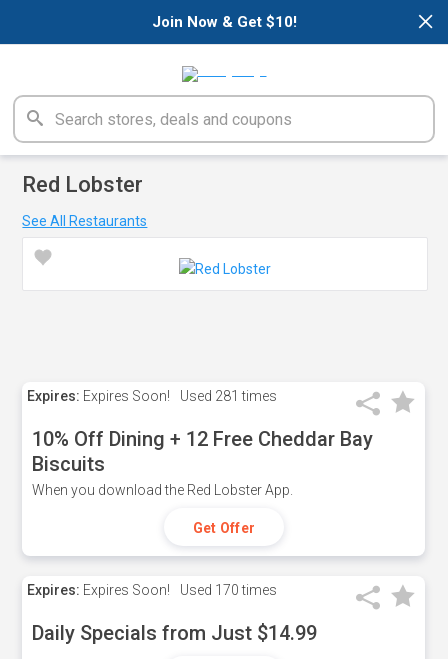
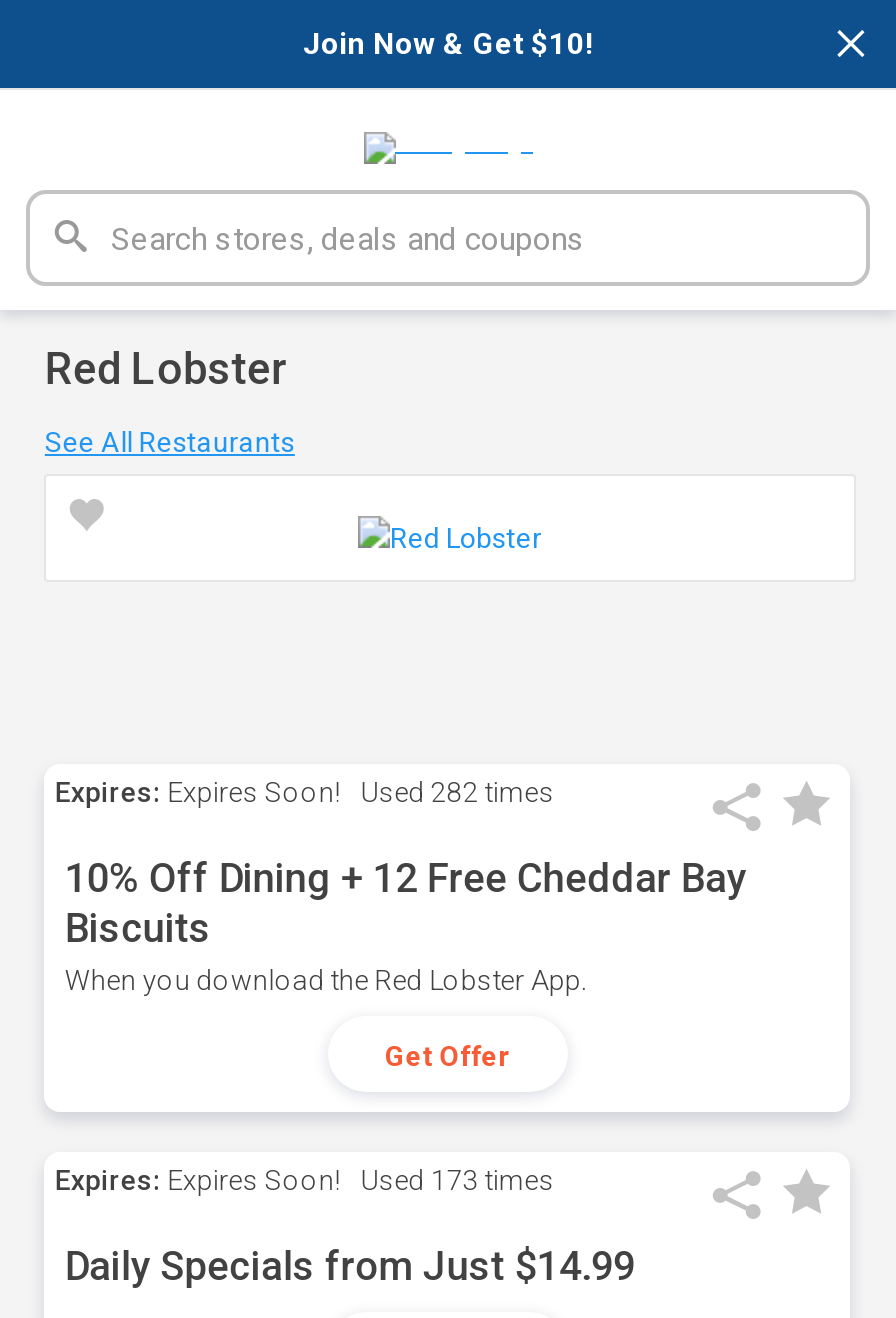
[27,388,277,404] Expires: Expires Soon! Used 281 times -> [55,776,555,808] Expires: Expires Soon! Used 282 times
[27,582,277,598] Expires: Expires Soon! Used 170 times -> [55,1164,555,1196] Expires: Expires Soon! Used 173 times

